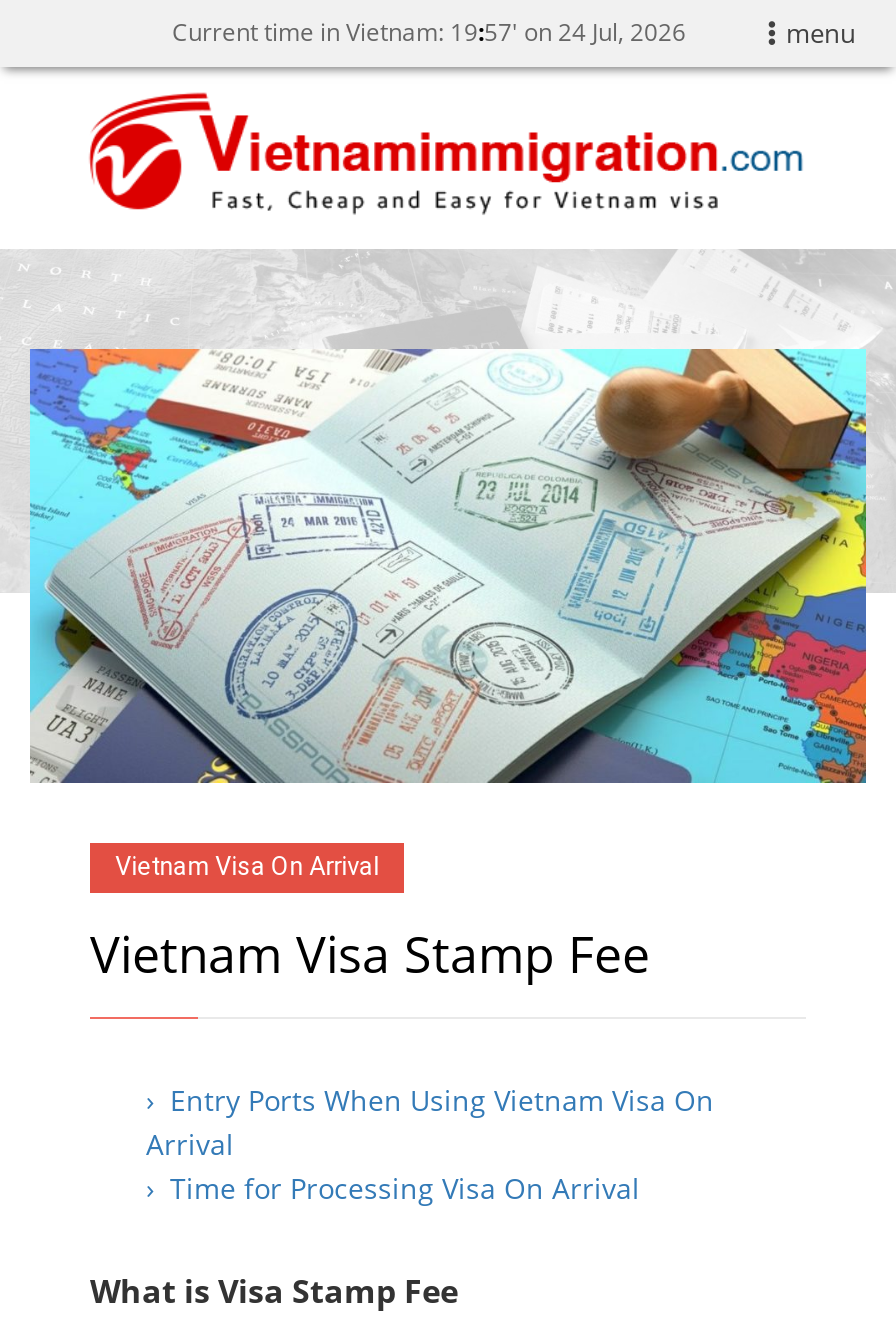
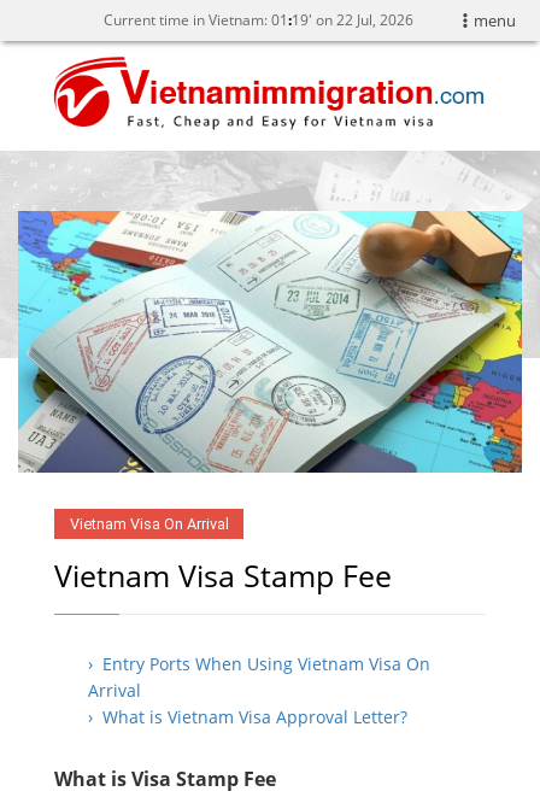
[172,15,686,49] Current time in Vietnam: 19 57' on 24 Jul, 2026 -> [104,10,413,30] Current time in Vietnam: 01: 19' on 22 Jul, 2026
[146,1168,640,1206] › Time for Processing Visa On Arrival -> [88,705,407,728] › What is Vietnam Visa Approval Letter?

